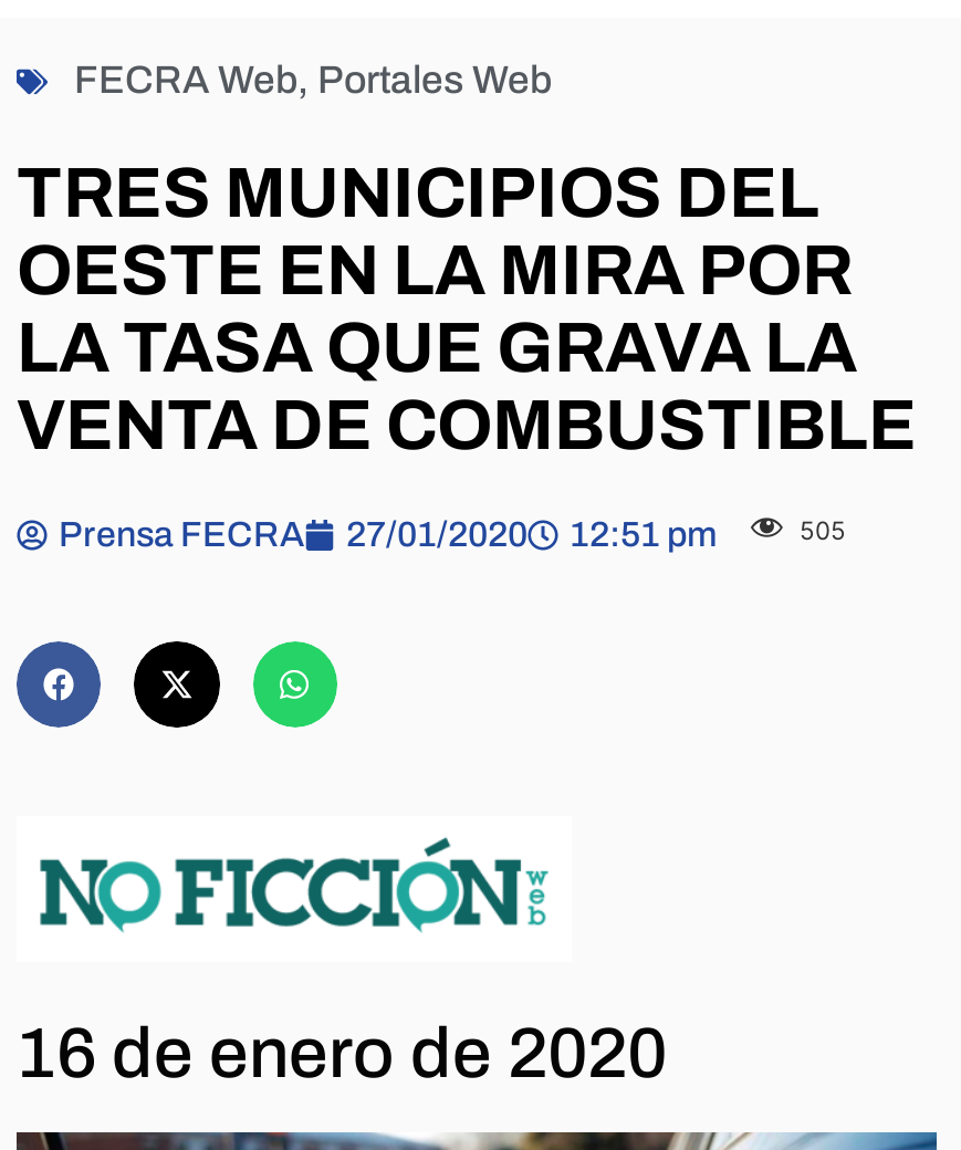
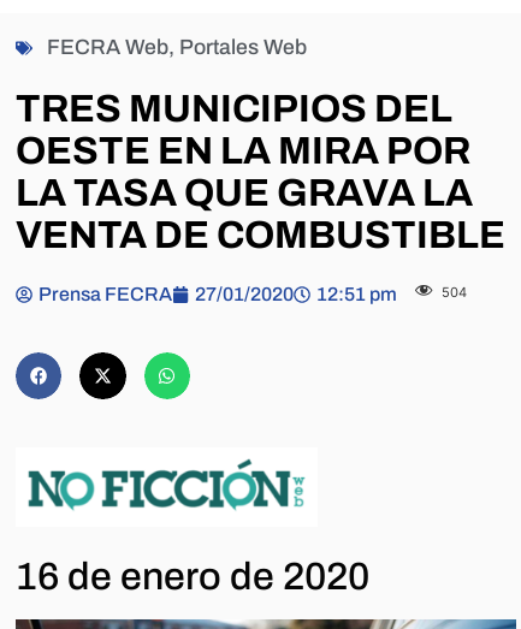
[800,516,846,547] 505 -> [442,284,467,301] 504

